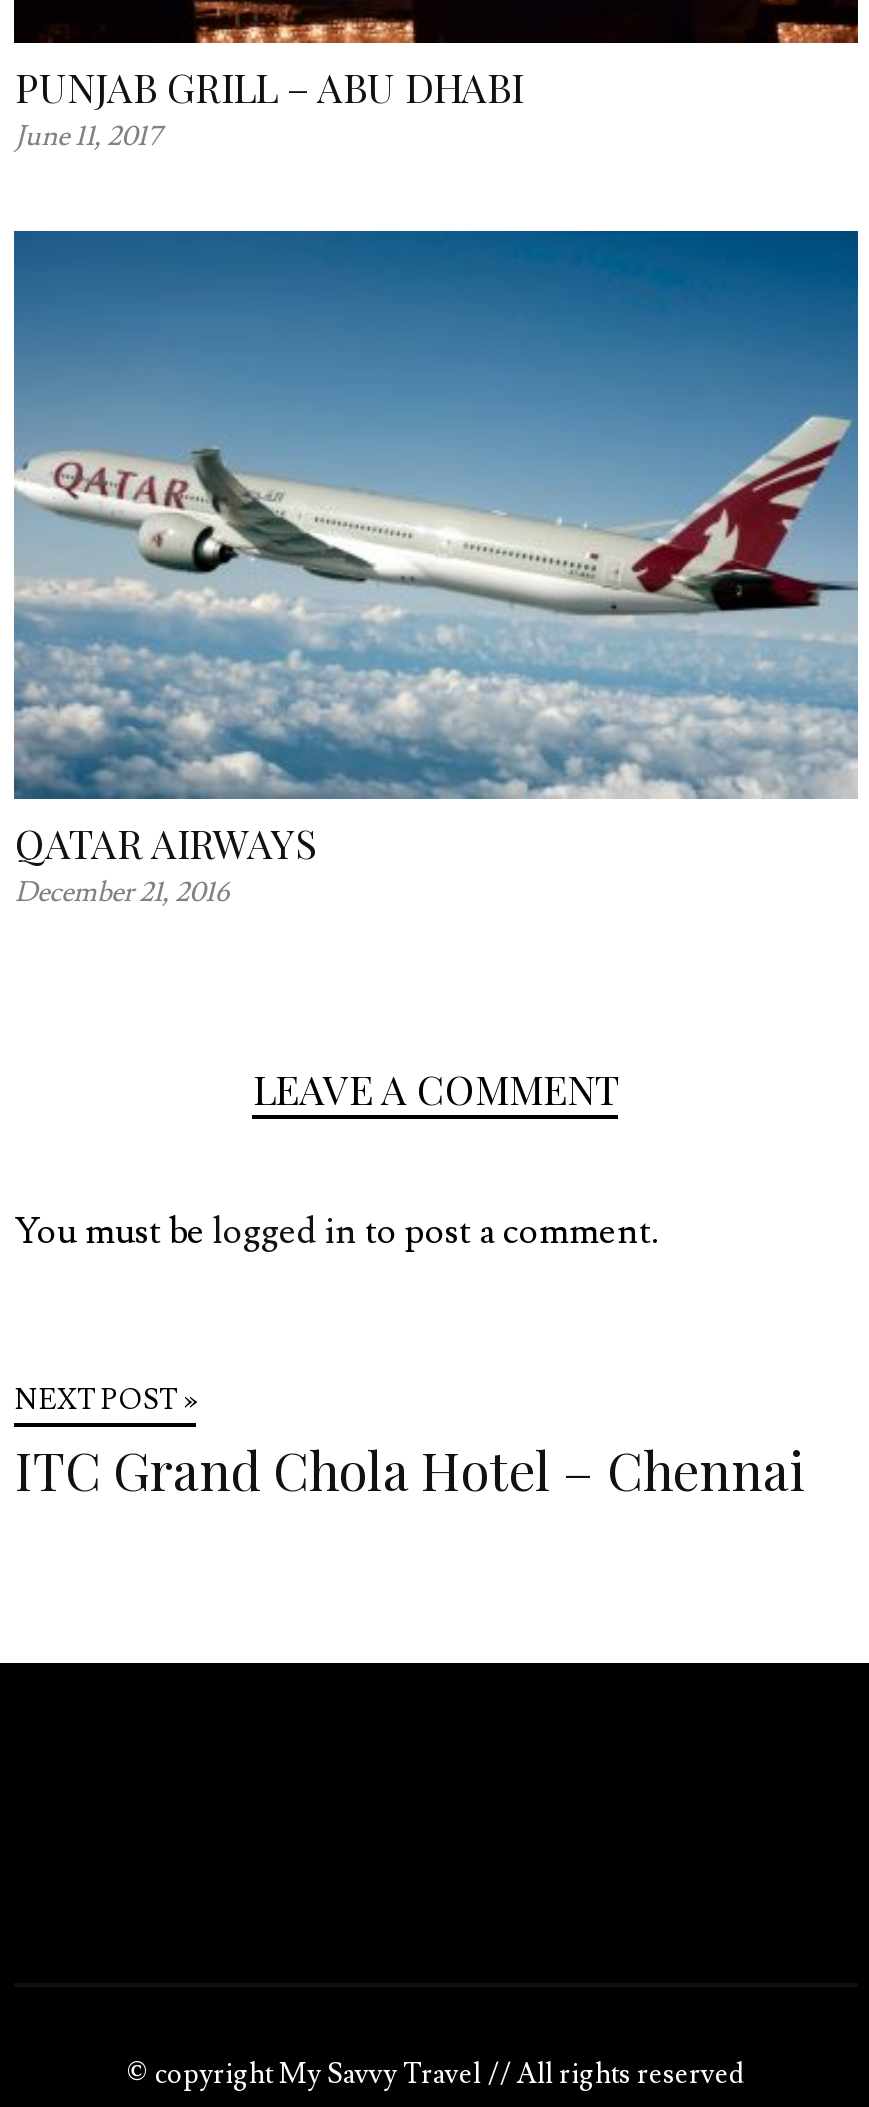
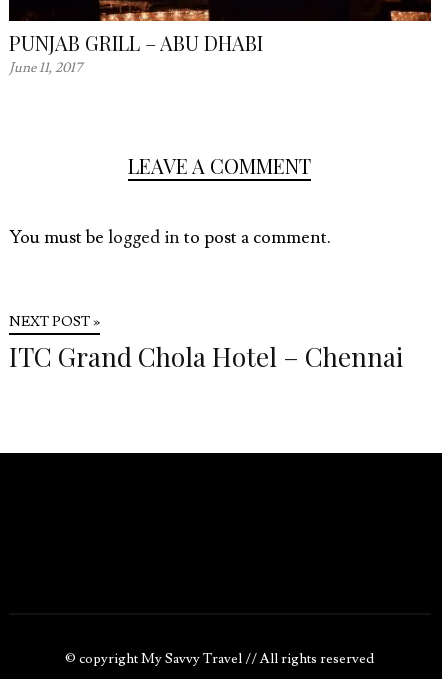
[12,228,860,912] [image] | QATAR AIRWAYS | December 21, 2016 -> none

